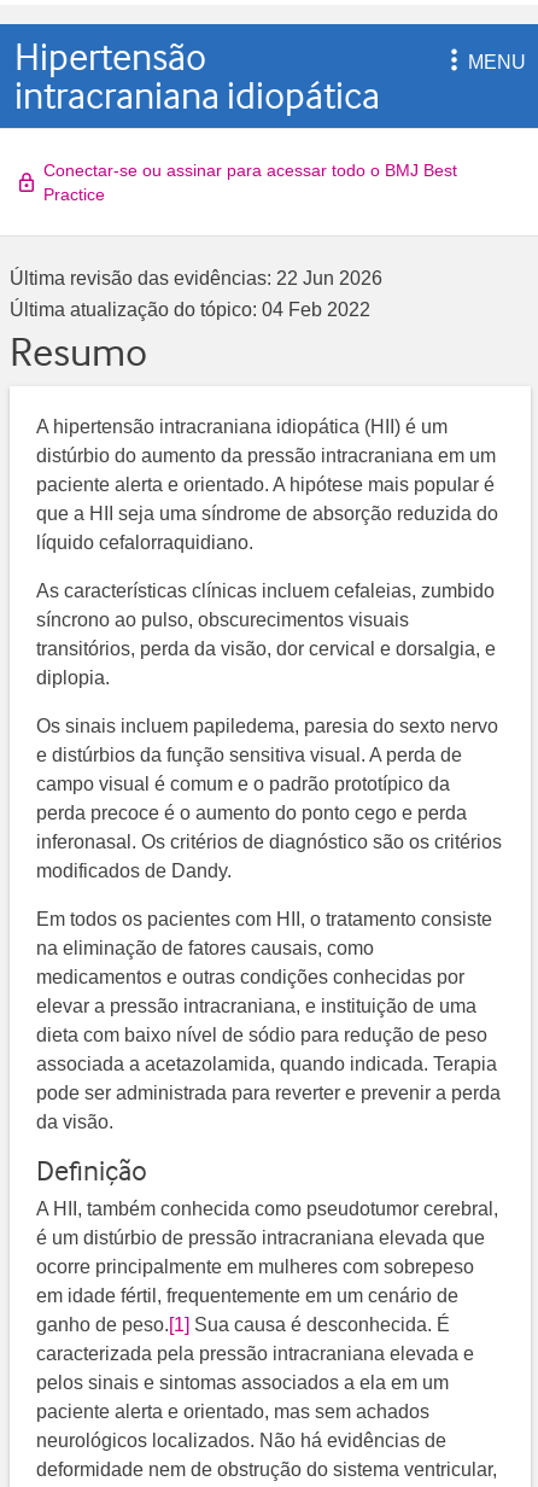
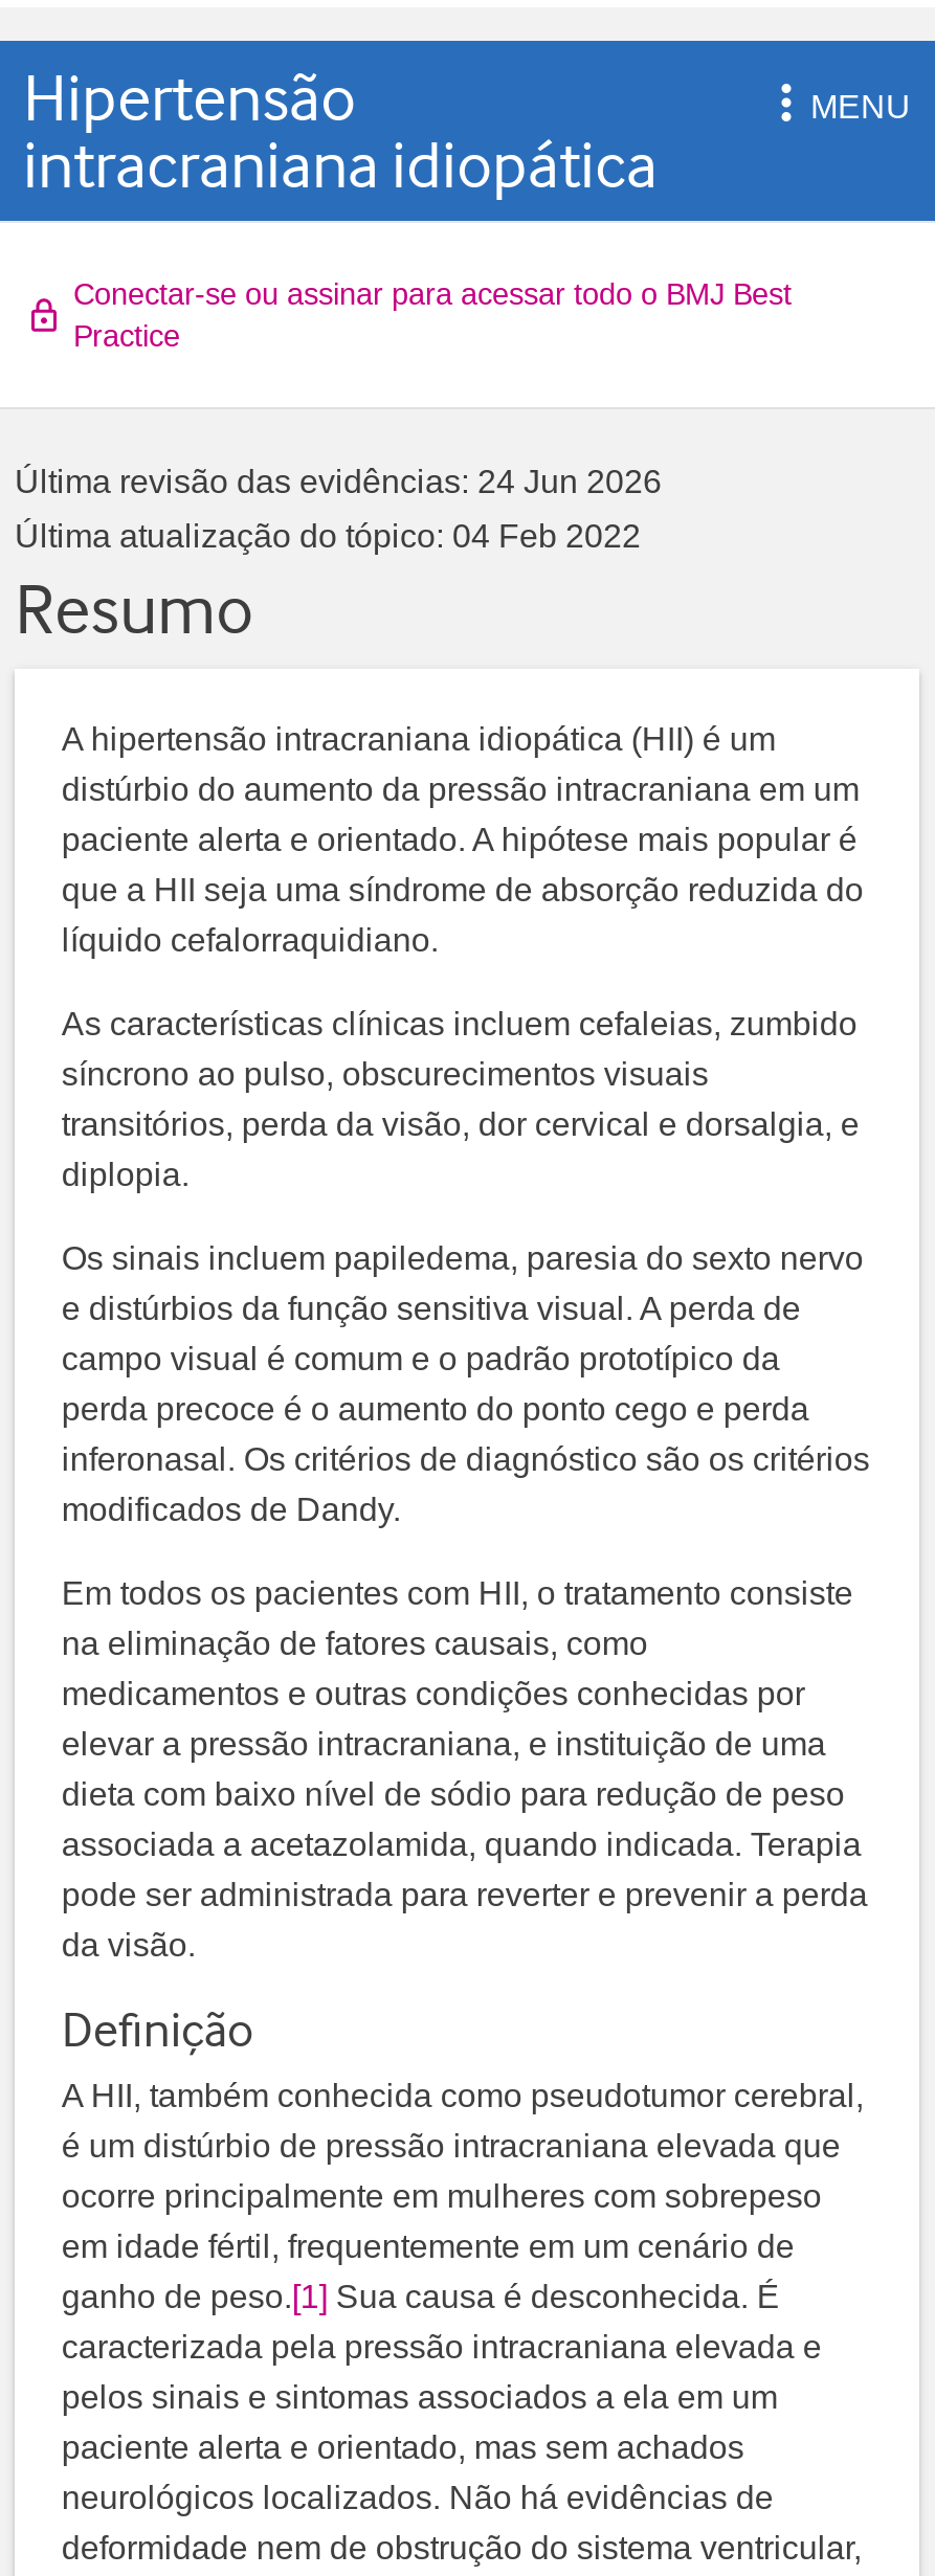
[10,268,382,288] Última revisão das evidências: 22 Jun 2026 -> [15,464,662,499] Última revisão das evidências: 24 Jun 2026

